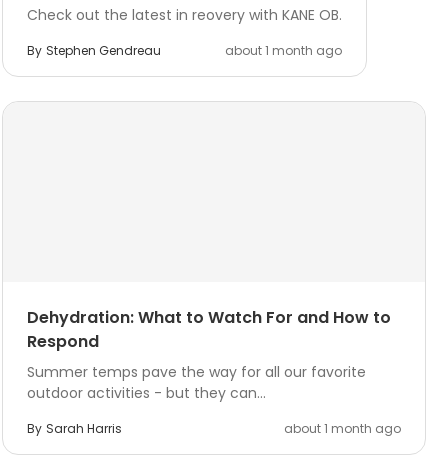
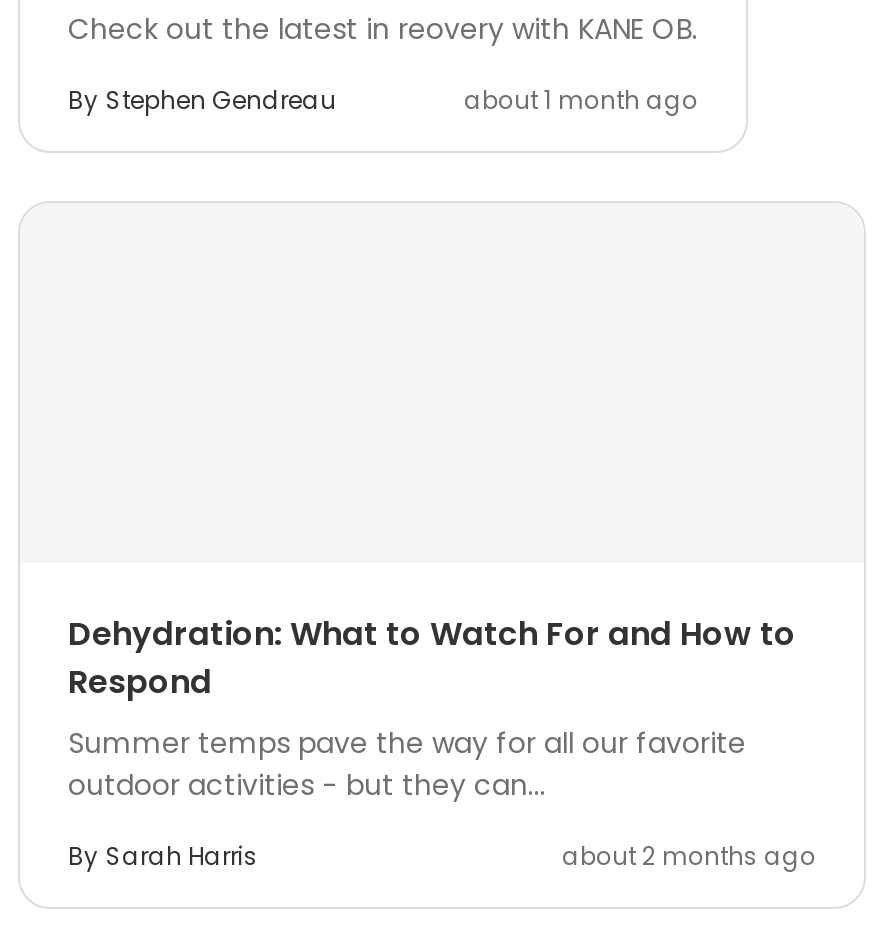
[284,420,401,437] about 1 month ago -> [562,839,816,873] about 2 months ago

